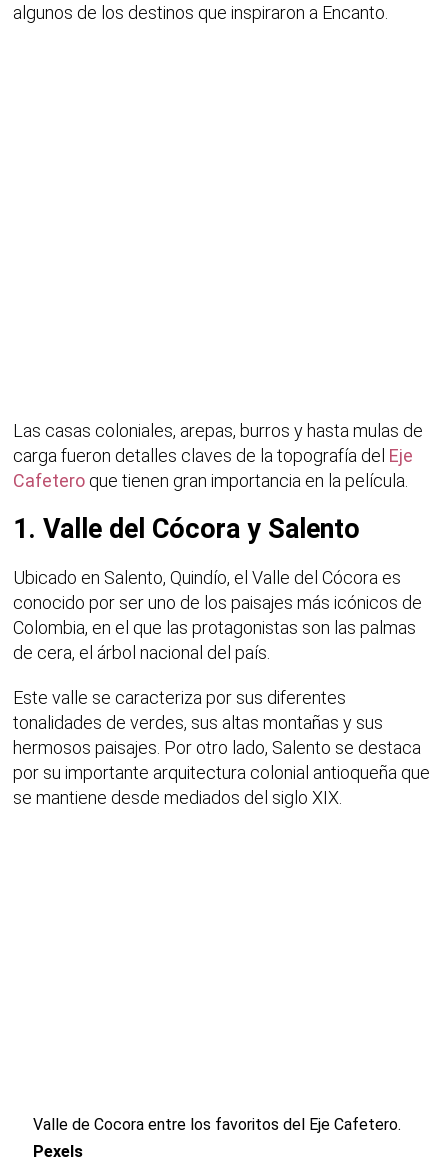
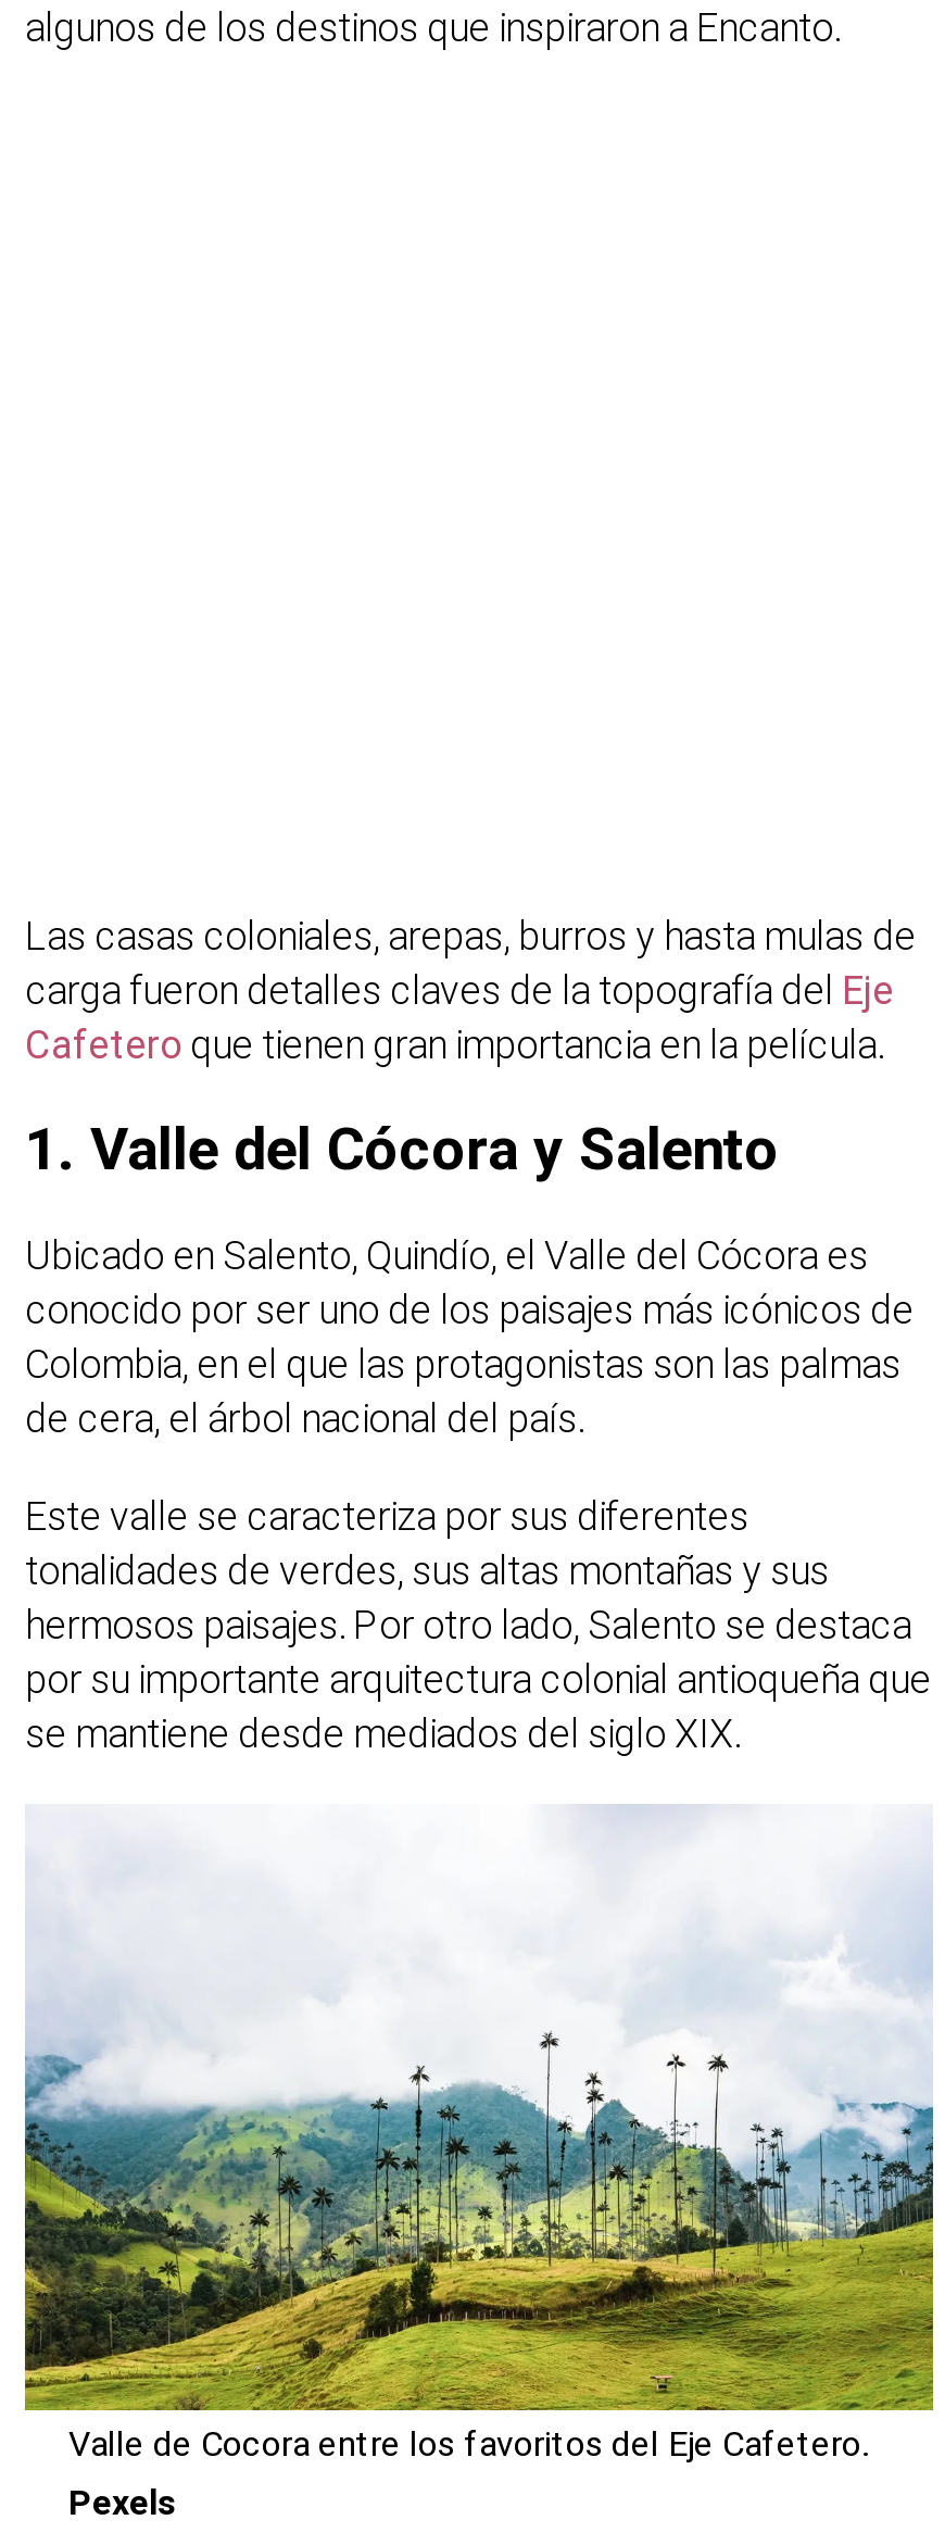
none -> [23,1804,935,2412] [image]

